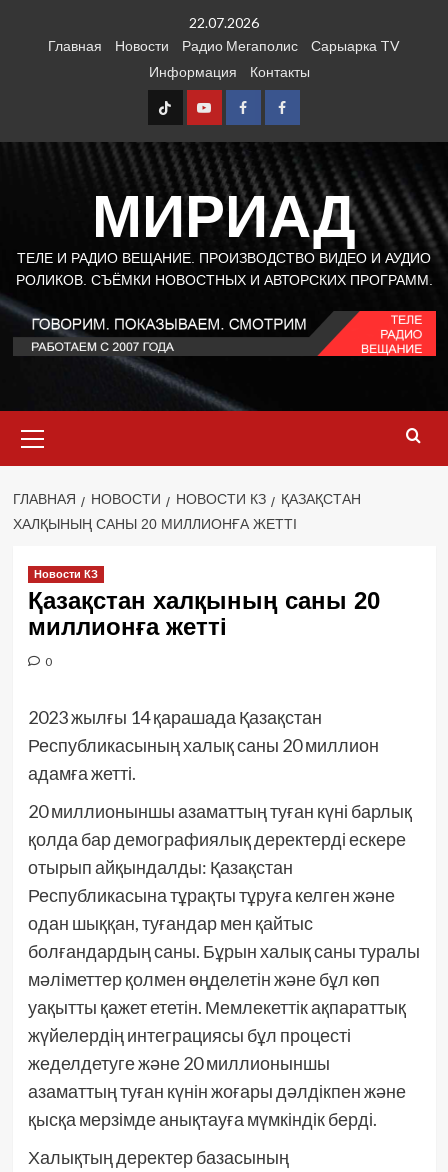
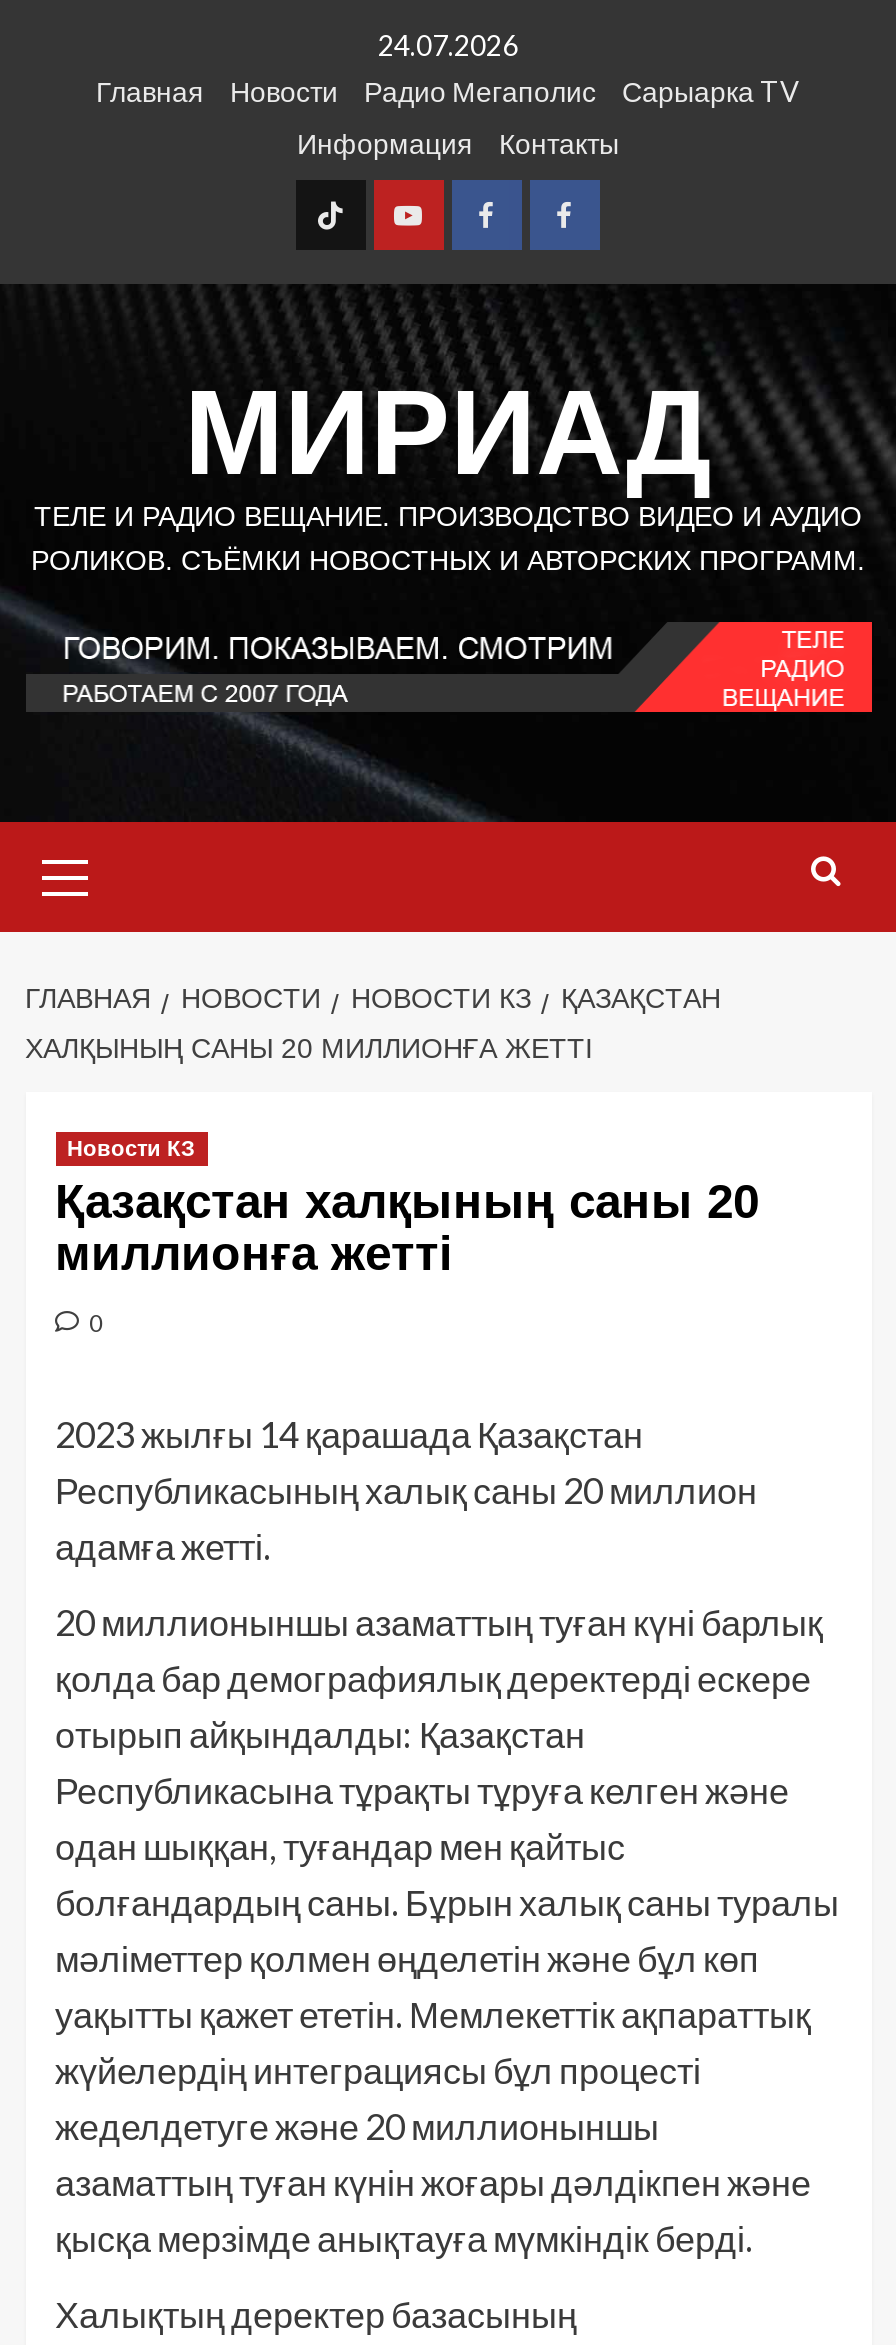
[189,14,259,31] 22.07.2026 -> [378,28,518,62] 24.07.2026

